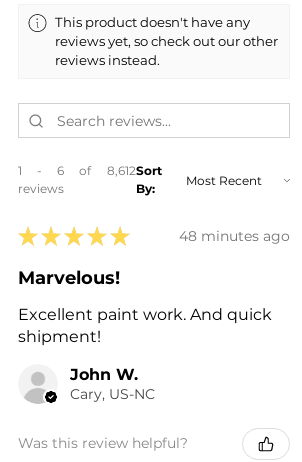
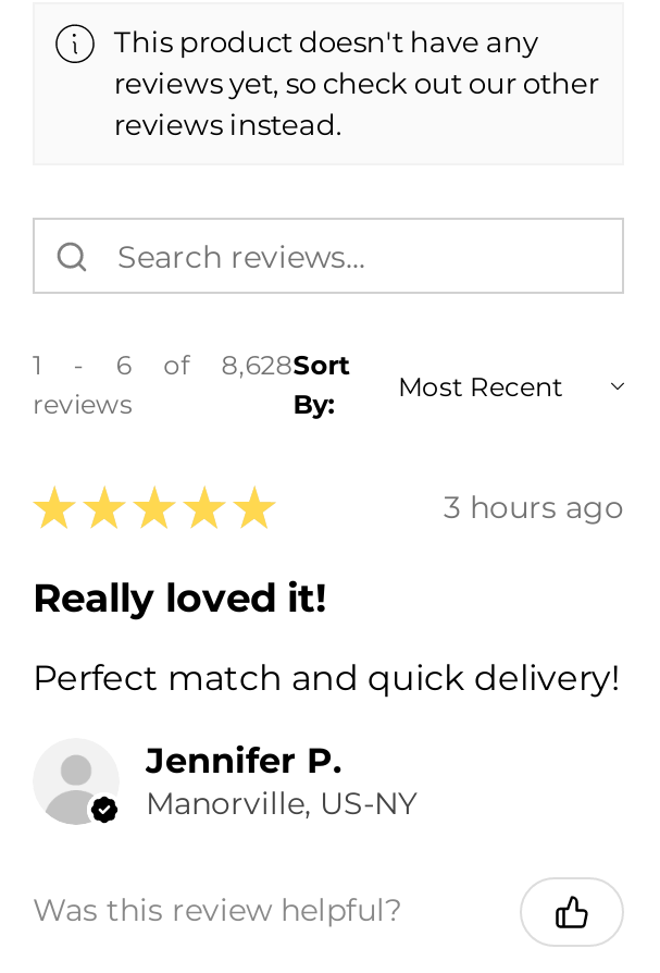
[18,163,162,178] 1 - 6 of 8,612 Sort -> [33,349,350,382] 1 - 6 of 8,628 Sort
[179,227,290,245] 48 minutes ago -> [444,488,624,527] 3 hours ago
[18,267,120,289] Marvelous! -> [33,576,326,624] Really loved it!
[18,304,272,345] Excellent paint work. And quick | shipment! -> [33,656,620,698] Perfect match and quick delivery!
[70,364,155,402] John W. | Cary, US-NC -> [146,739,418,822] Jennifer P. | Manorville, US-NY

